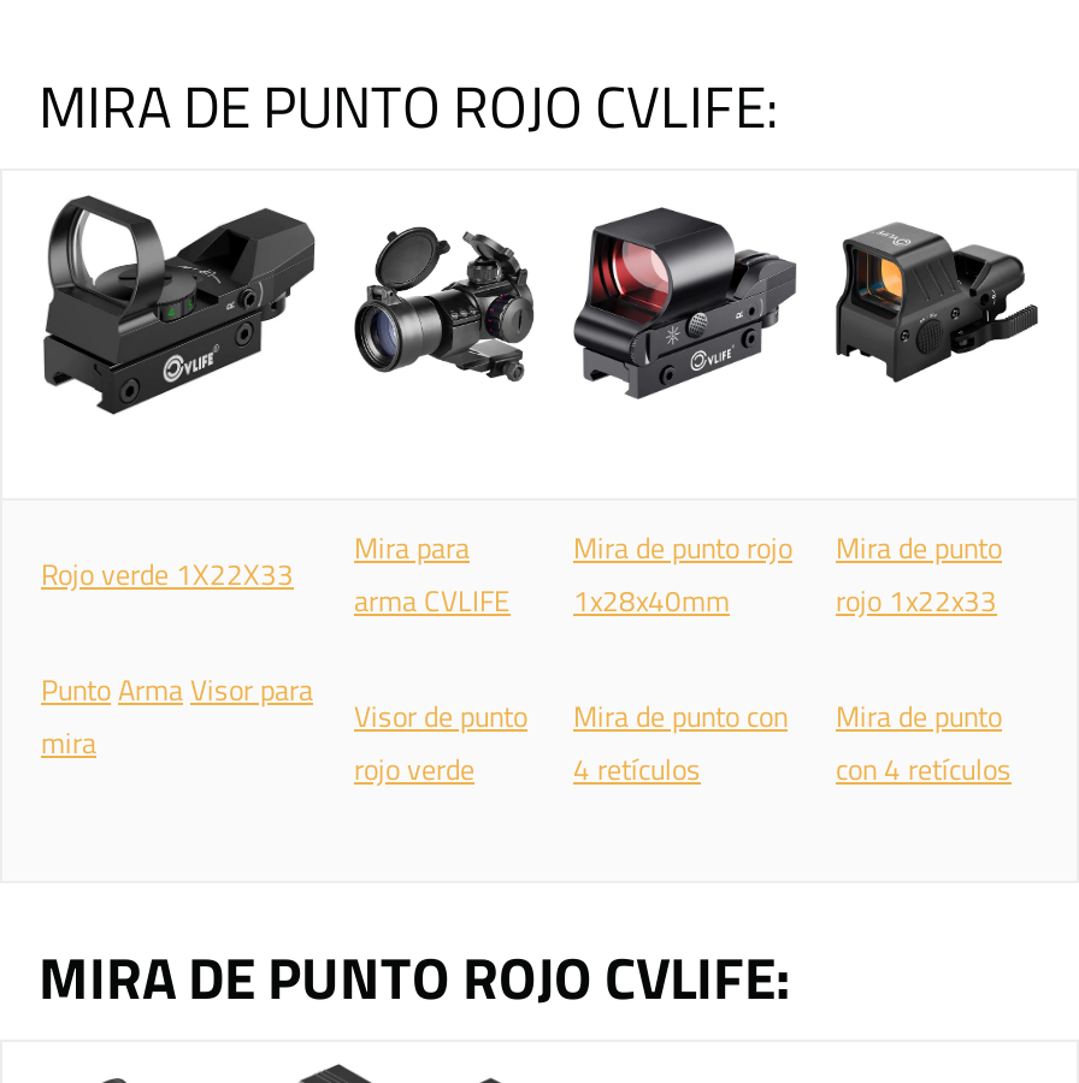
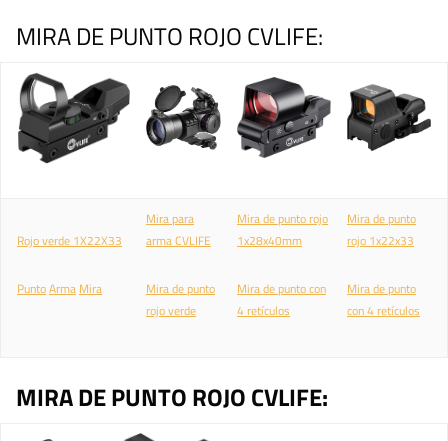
[41,667,313,766] Punto Arma Visor para | mira -> [17,279,102,298] Punto Arma Mira
[354,693,527,739] Visor de punto -> [146,279,215,298] Mira de punto

